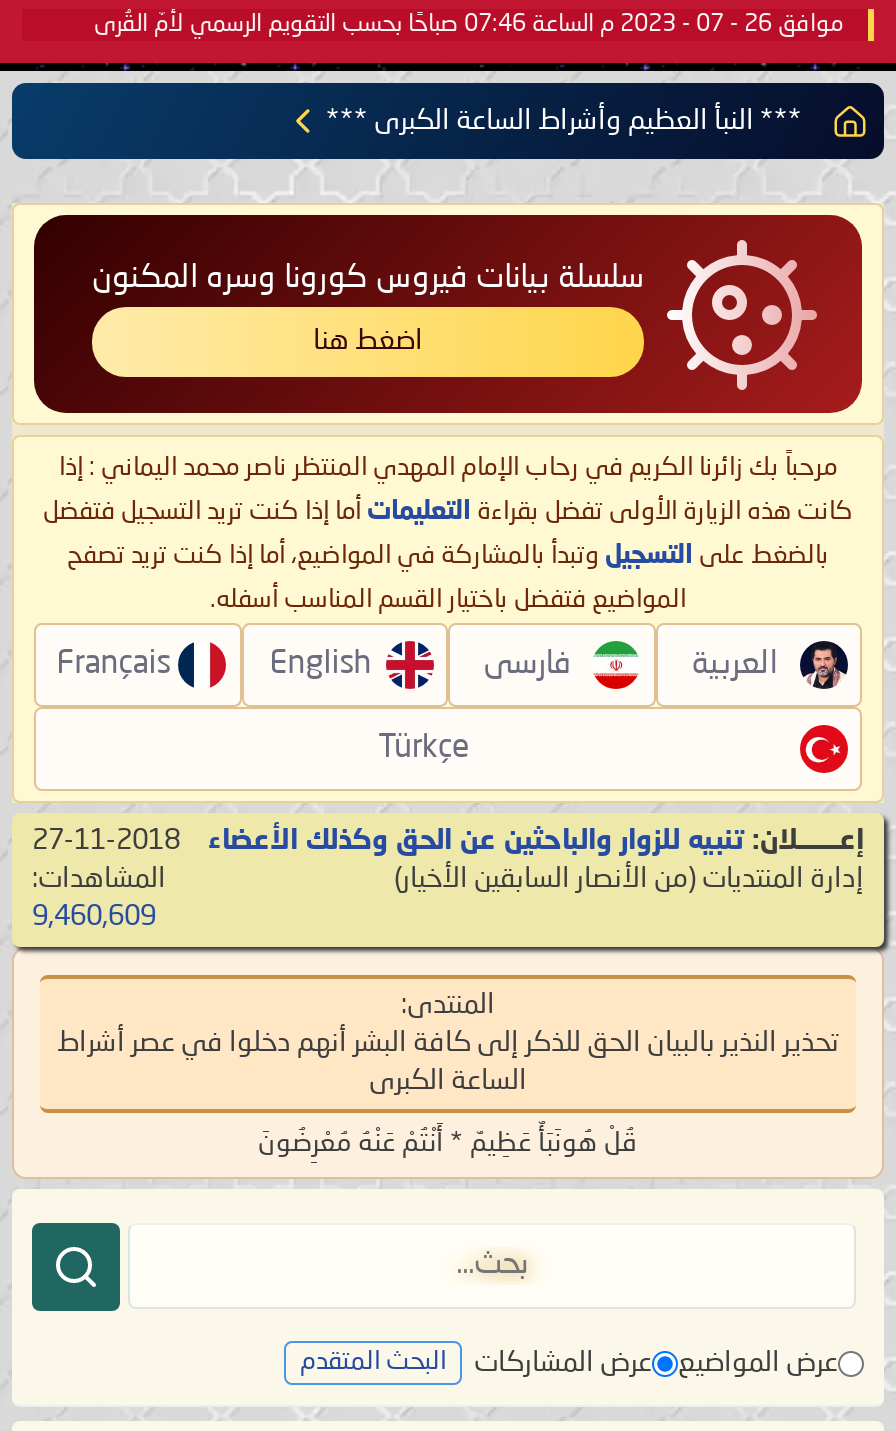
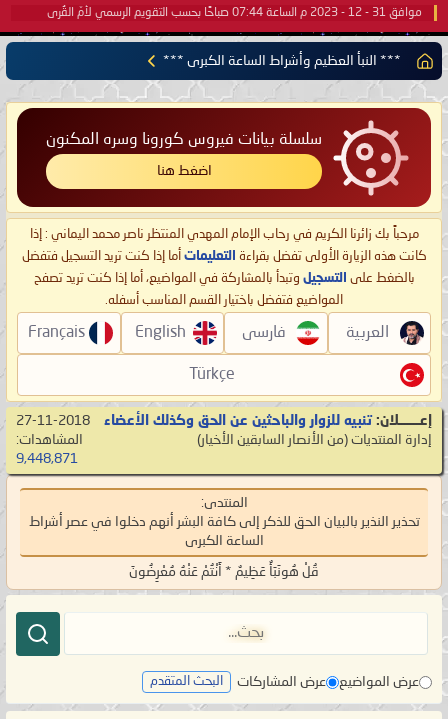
[32,903,156,931] 9,460,609 -> [16,452,78,466] 9,448,871

